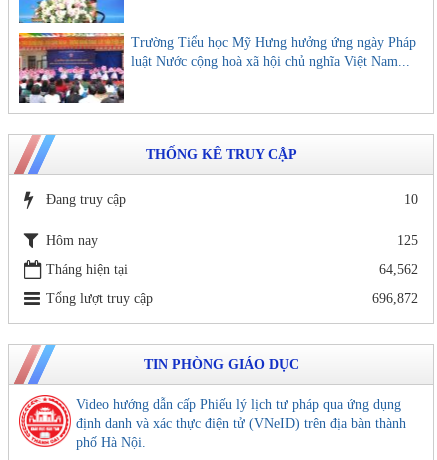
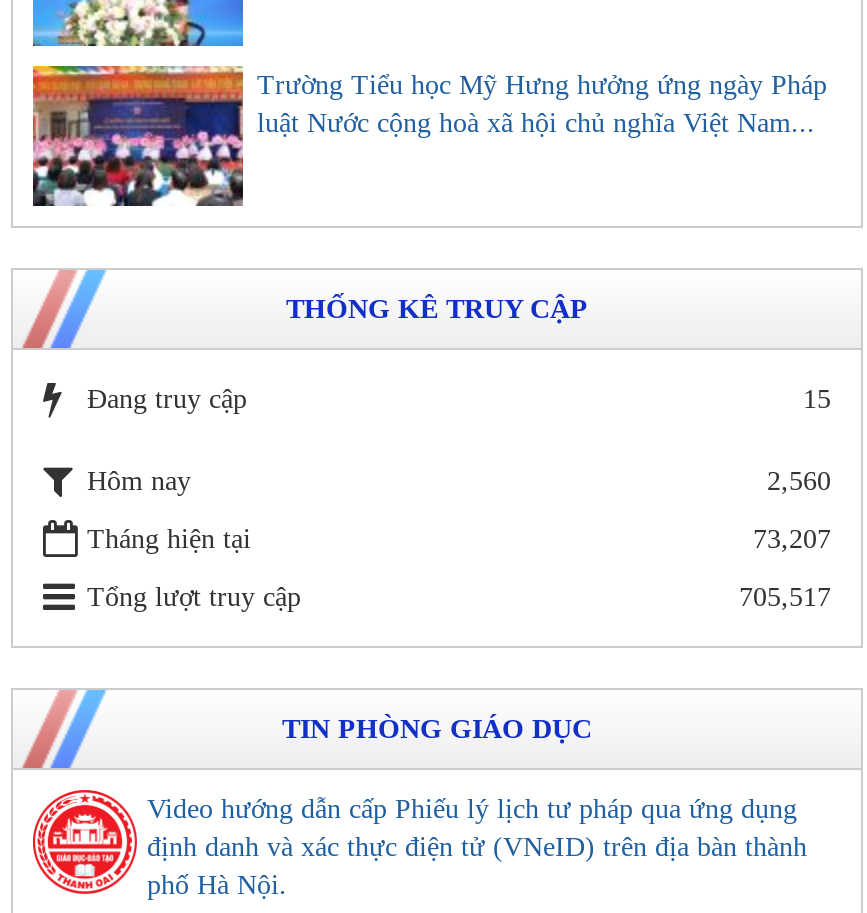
[404,192,418,207] 10 -> [803,384,831,414] 15
[397,233,418,248] 125 -> [767,466,831,496] 2,560
[379,262,418,277] 64,562 -> [753,524,831,554] 73,207
[372,291,418,306] 696,872 -> [739,582,831,612] 705,517

